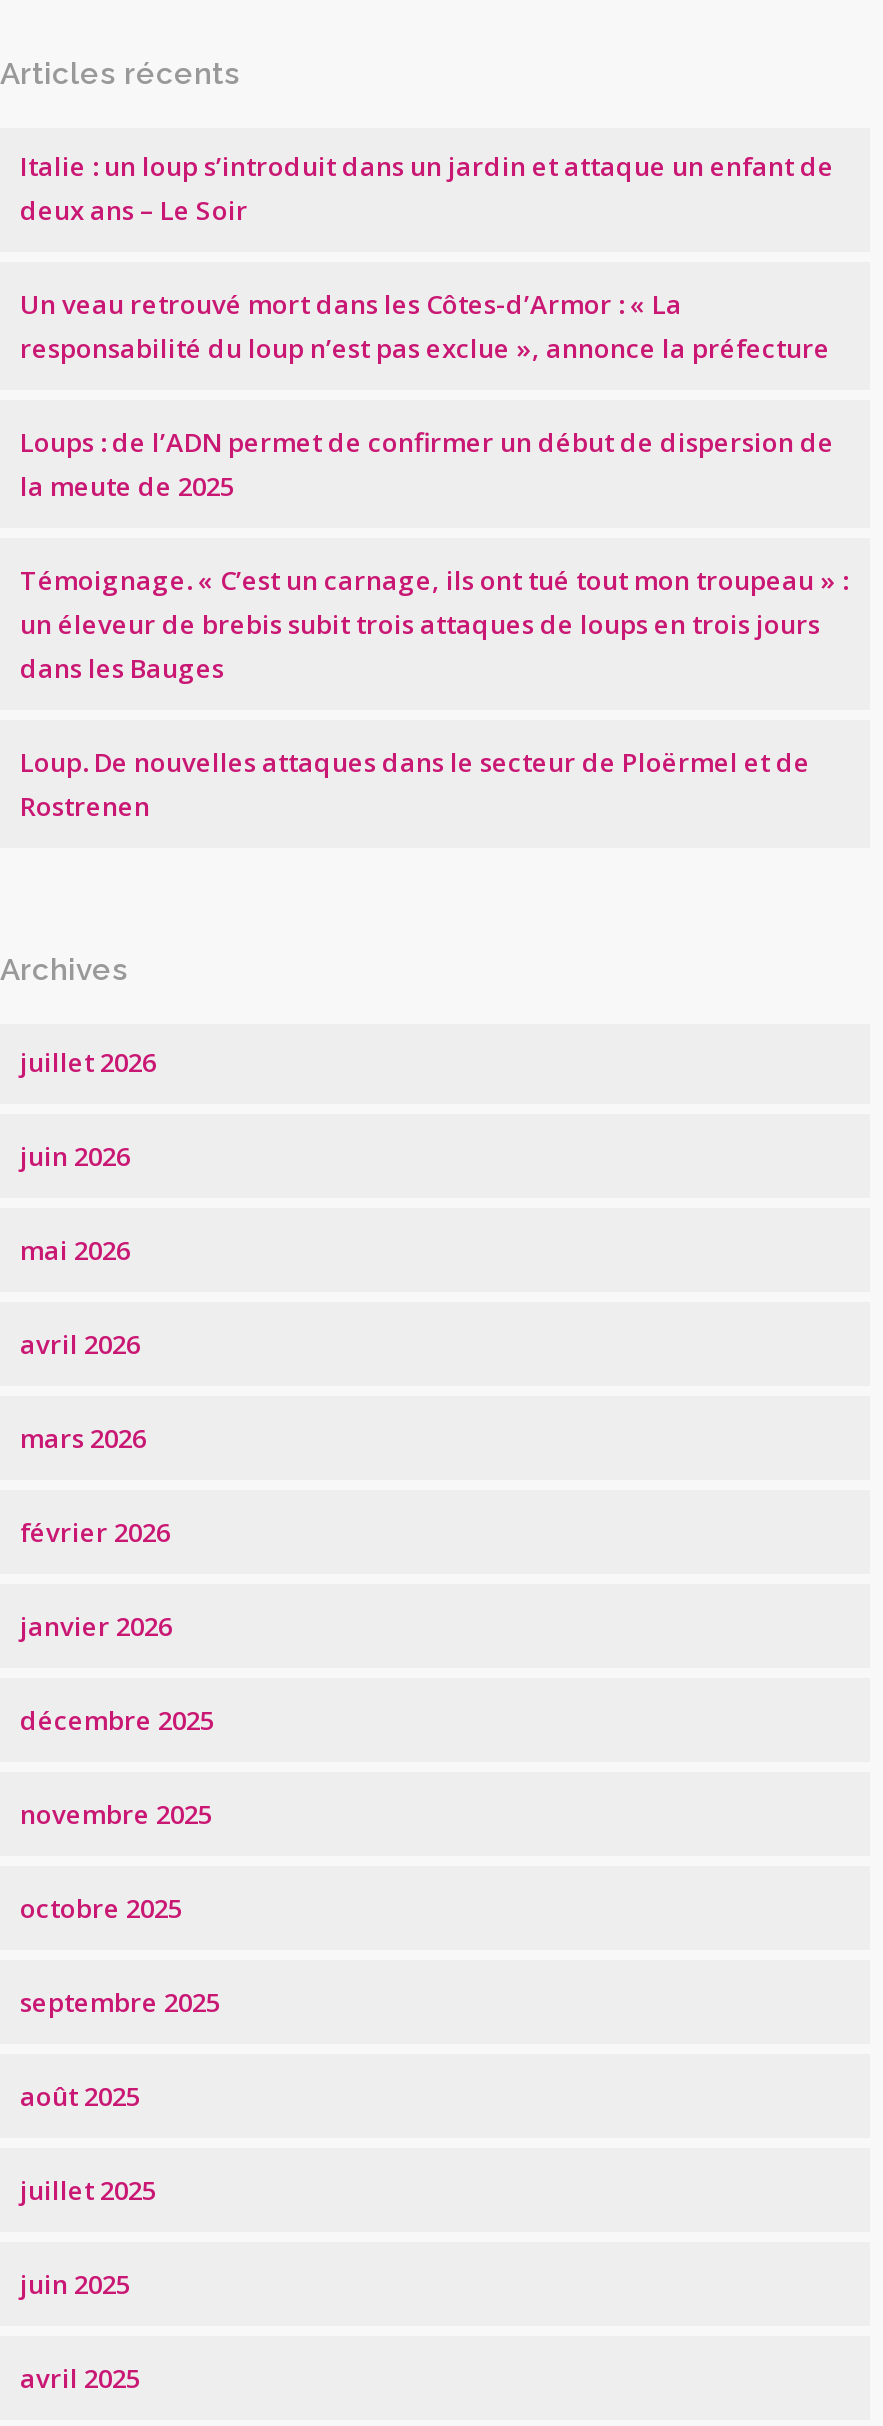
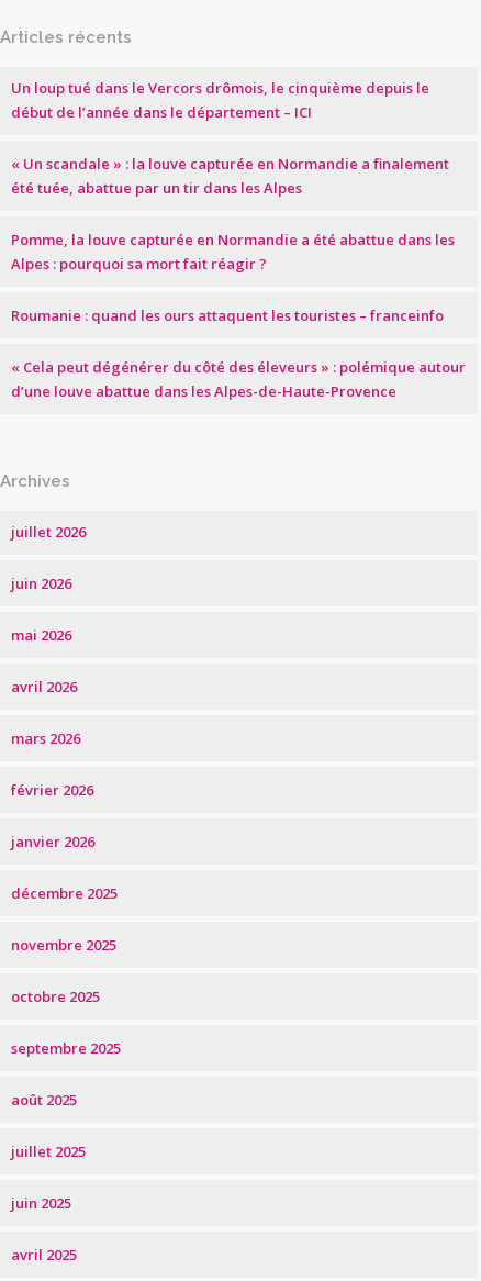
[20,148,834,228] Italie : un loup s’introduit dans un jardin et attaque un enfant de | deux ans – Le Soir -> [11,78,429,122] Un loup tué dans le Vercors drômois, le cinquième depuis le | début de l’année dans le département – ICI
[20,286,830,366] Un veau retrouvé mort dans les Côtes-d’Armor : « La | responsabilité du loup n’est pas exclue », annonce la préfecture -> [11,154,449,198] « Un scandale » : la louve capturée en Normandie a finalement | été tuée, abattue par un tir dans les Alpes
[20,424,834,504] Loups : de l’ADN permet de confirmer un début de dispersion de | la meute de 2025 -> [11,230,455,274] Pomme, la louve capturée en Normandie a été abattue dans les | Alpes : pourquoi sa mort fait réagir ?
[20,562,848,686] Témoignage. « C’est un carnage, ils ont tué tout mon troupeau » : | un éleveur de brebis subit trois attaques de loups en trois jours | dans les Bauges -> [11,305,444,325] Roumanie : quand les ours attaquent les touristes – franceinfo
[20,744,810,824] Loup. De nouvelles attaques dans le secteur de Ploërmel et de | Rostrenen -> [11,357,466,401] « Cela peut dégénérer du côté des éleveurs » : polémique autour | d’une louve abattue dans les Alpes-de-Haute-Provence

